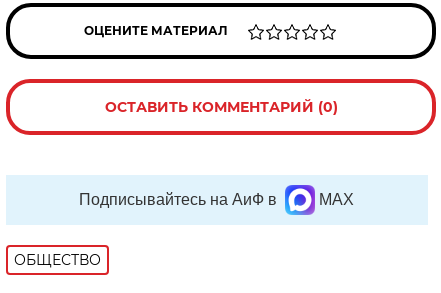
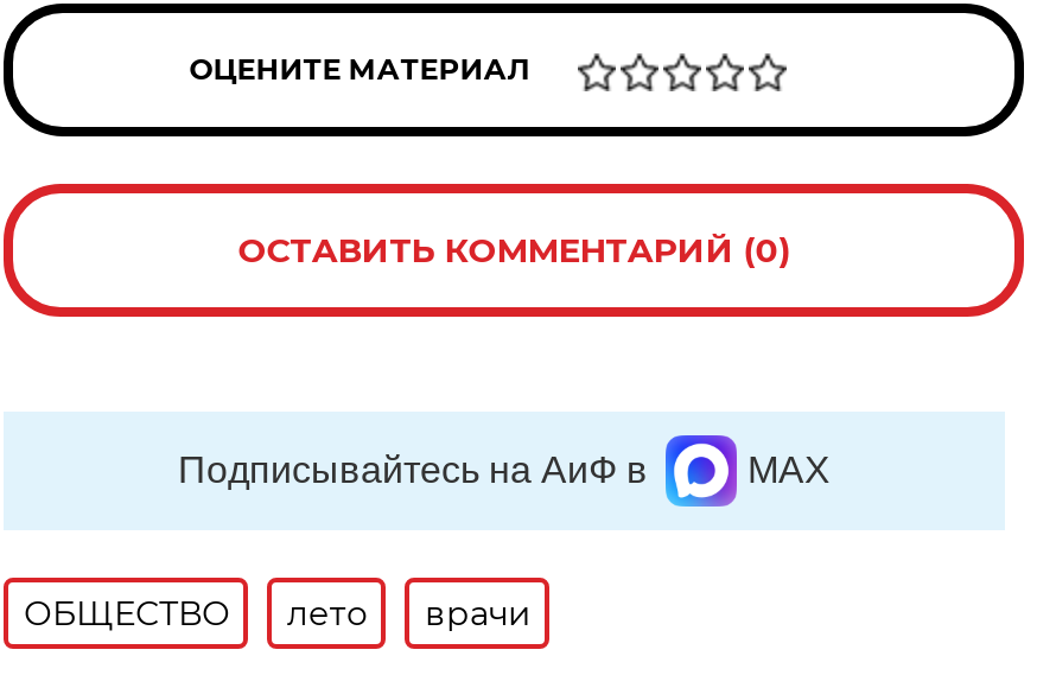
none -> [287,592,531,634] лето | врачи

